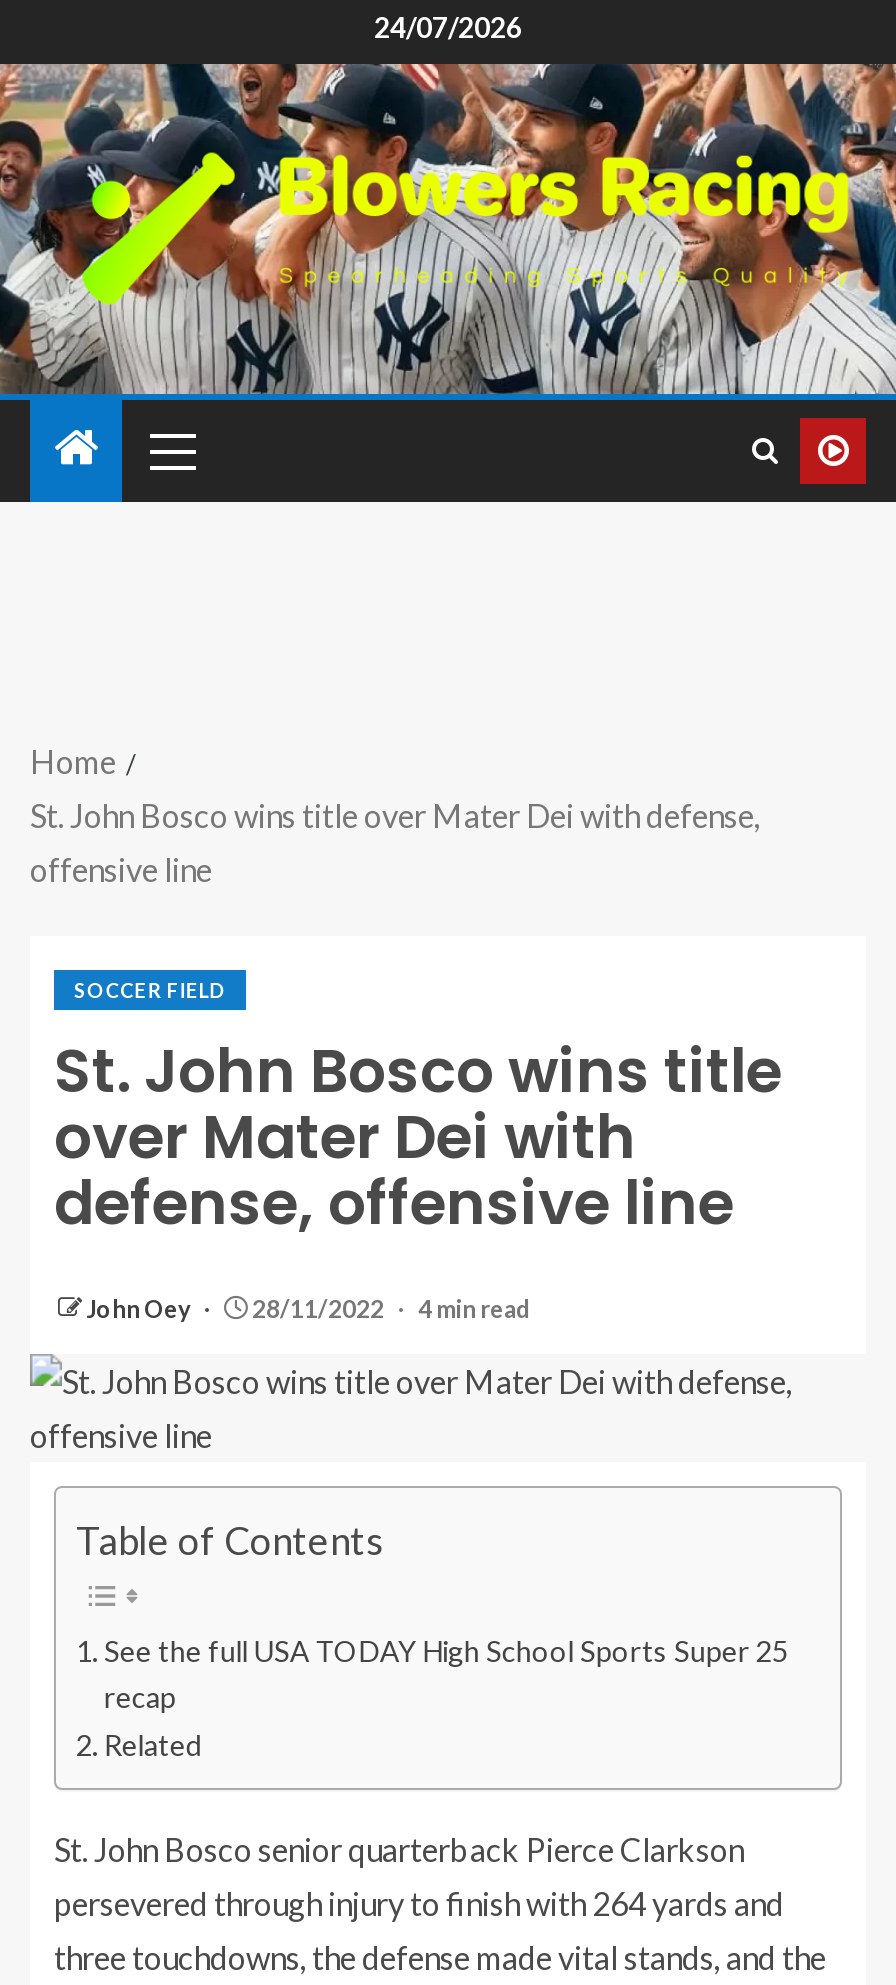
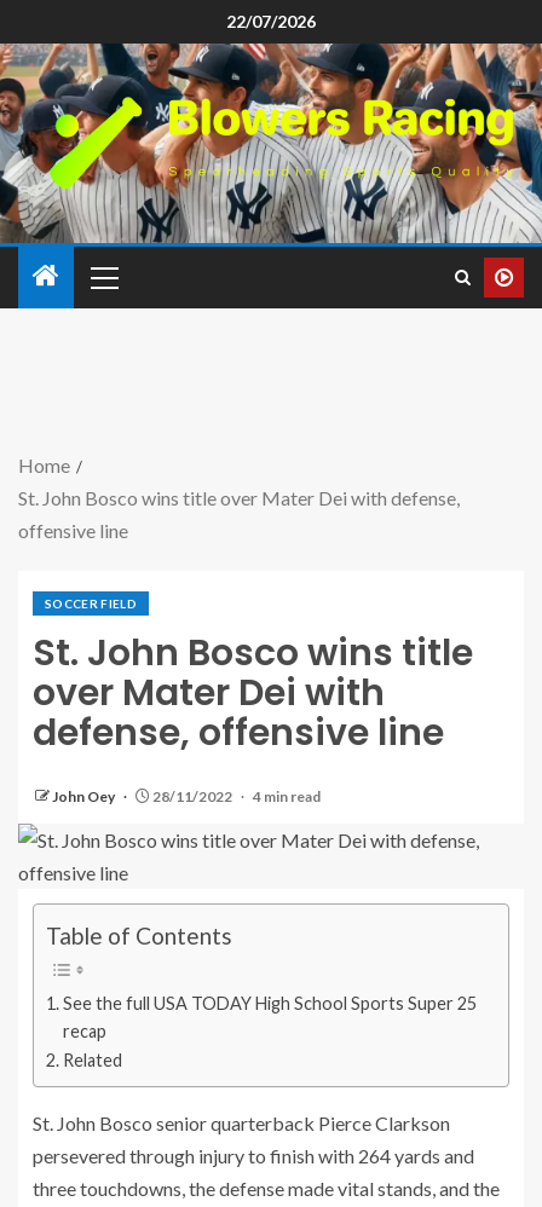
[374,10,522,44] 24/07/2026 -> [226,11,316,31] 22/07/2026

